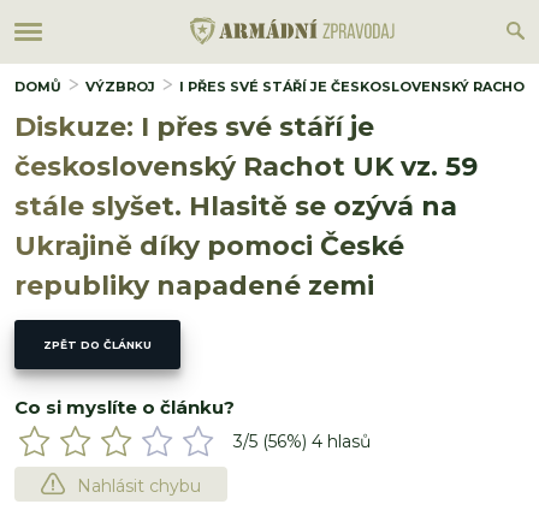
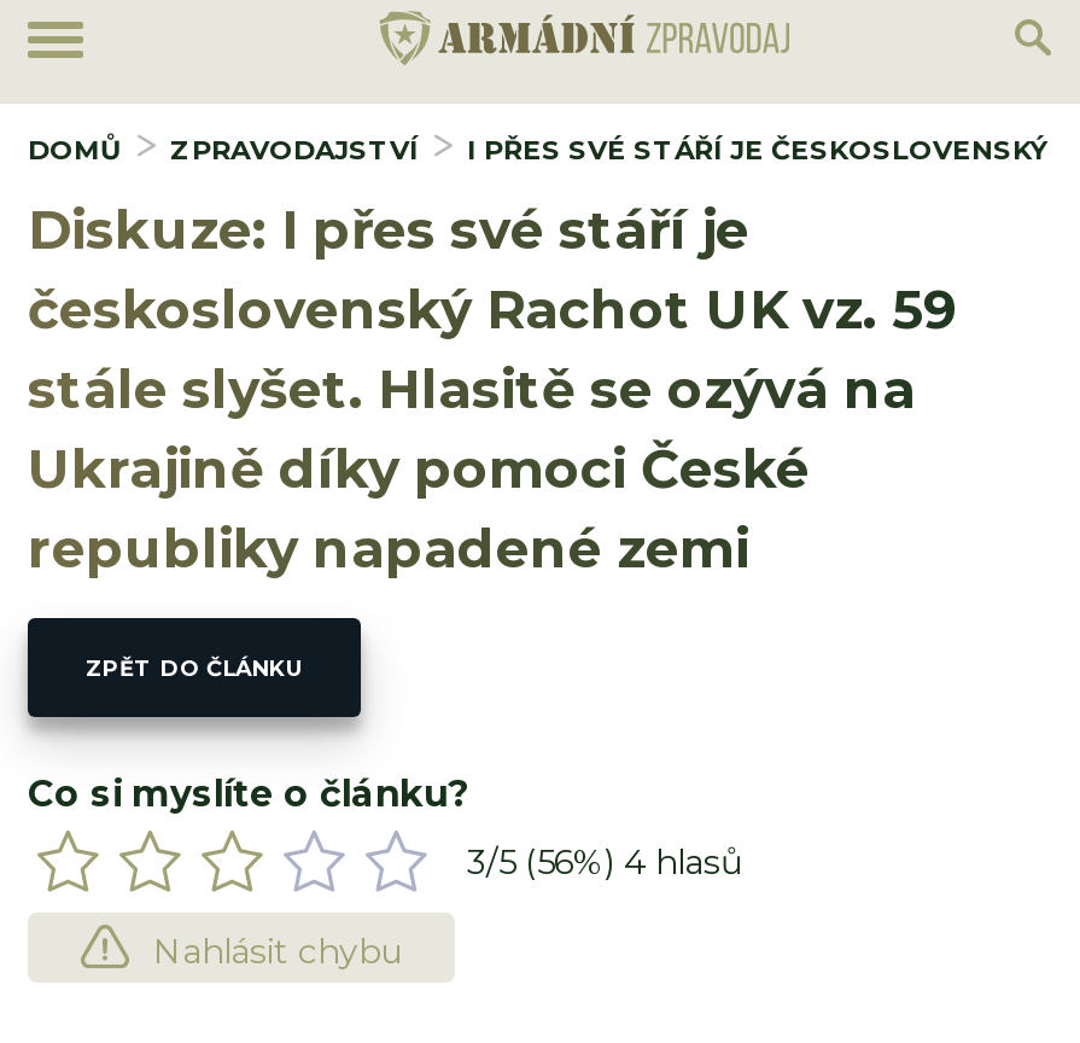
[85,78,155,95] VÝZBROJ -> [170,133,419,167] ZPRAVODAJSTVÍ

